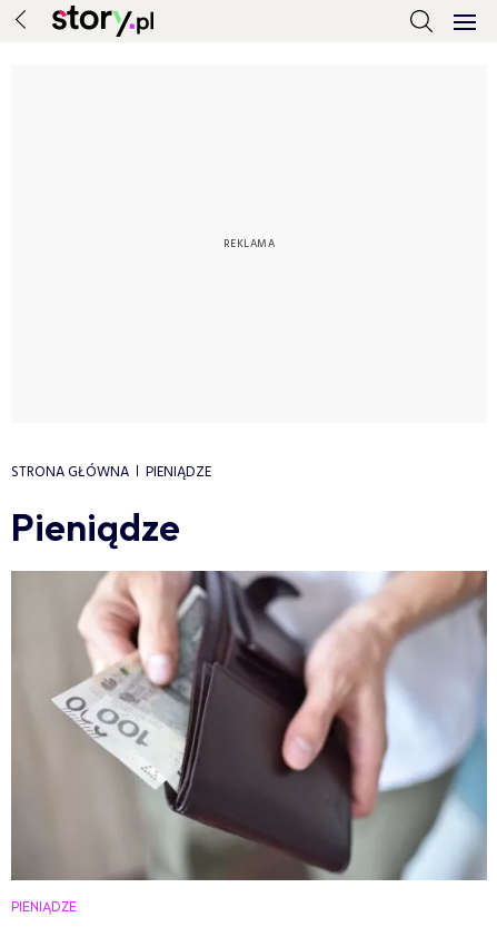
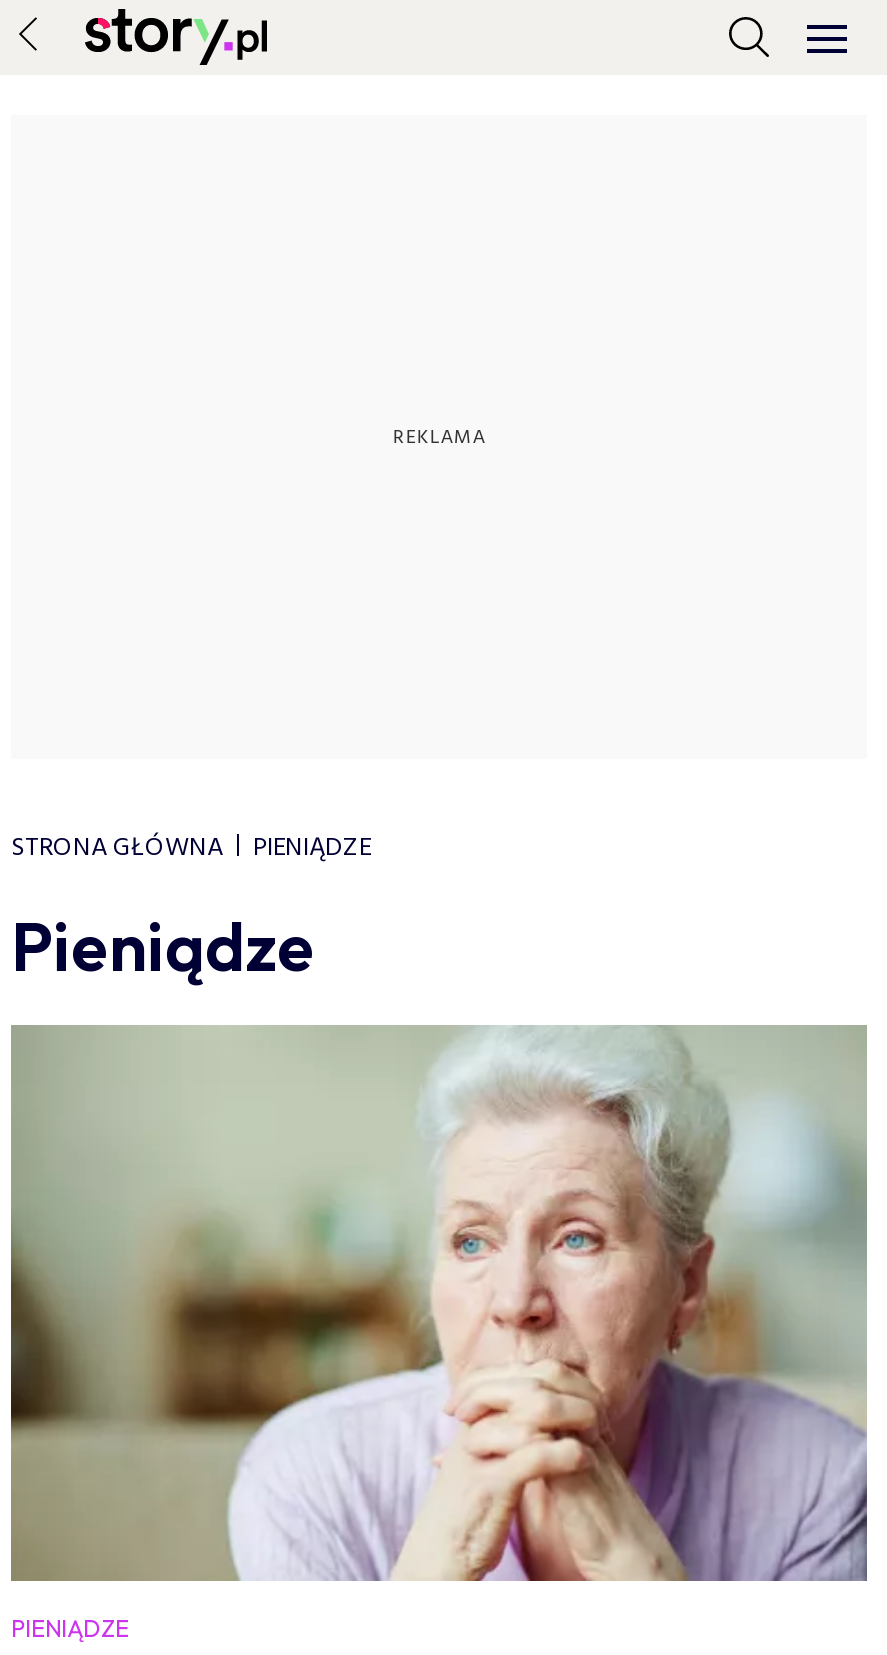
[11,571,487,881] [image] -> [11,1023,867,1583] [image]

